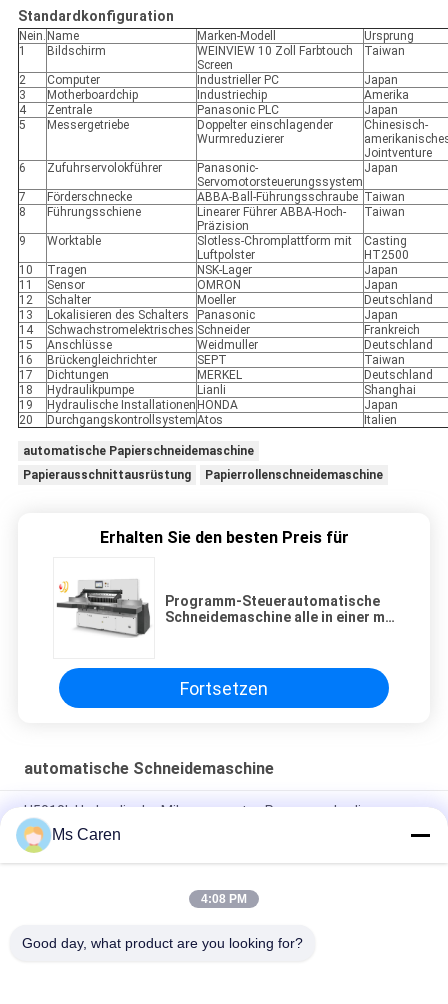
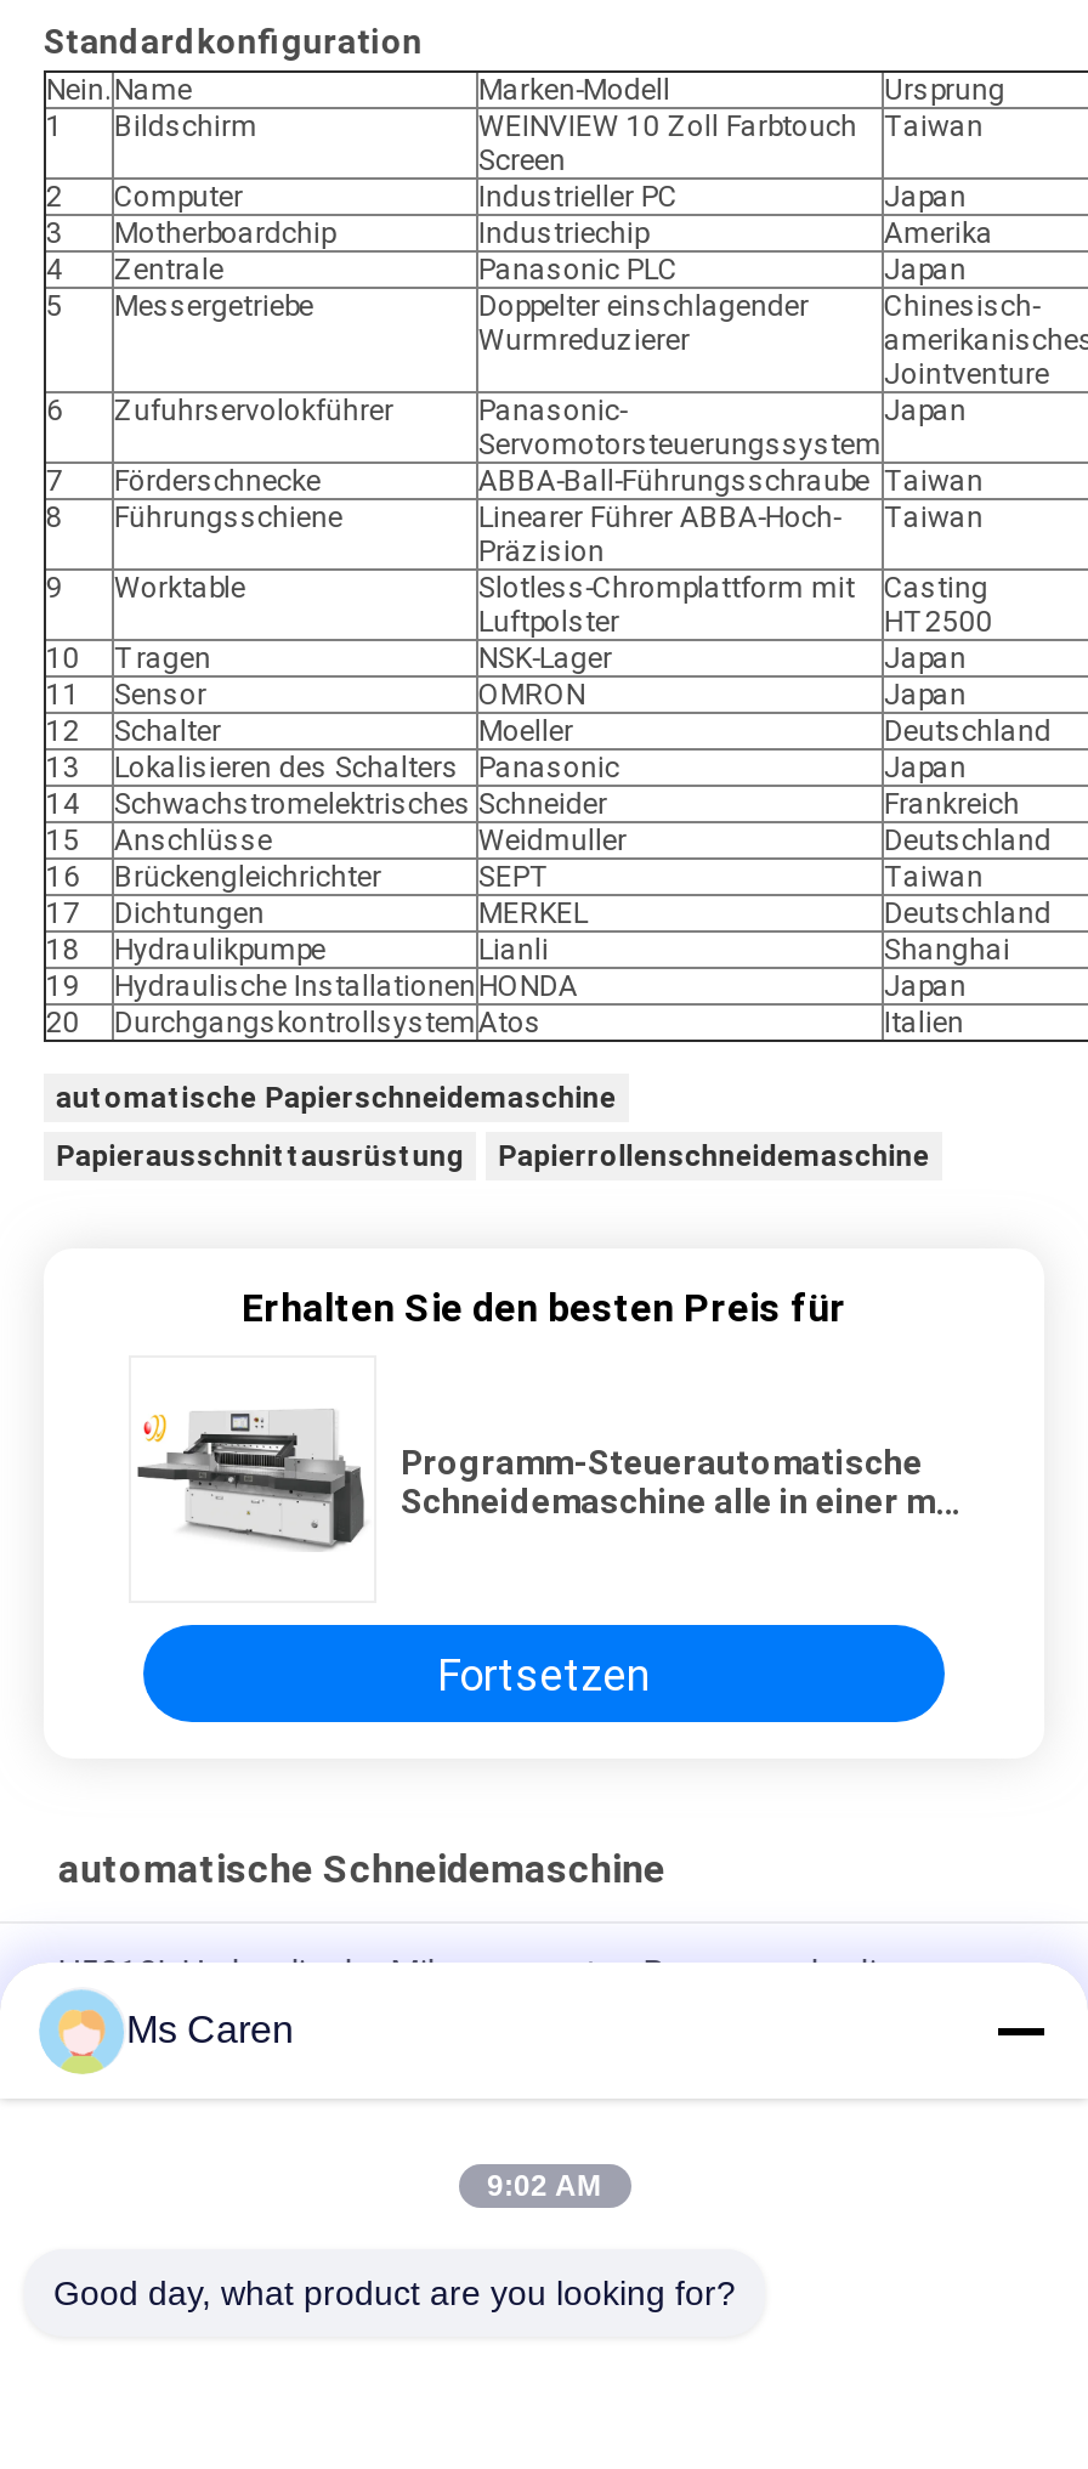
[201,892,247,906] 4:08 PM -> [487,2169,601,2203] 9:02 AM

